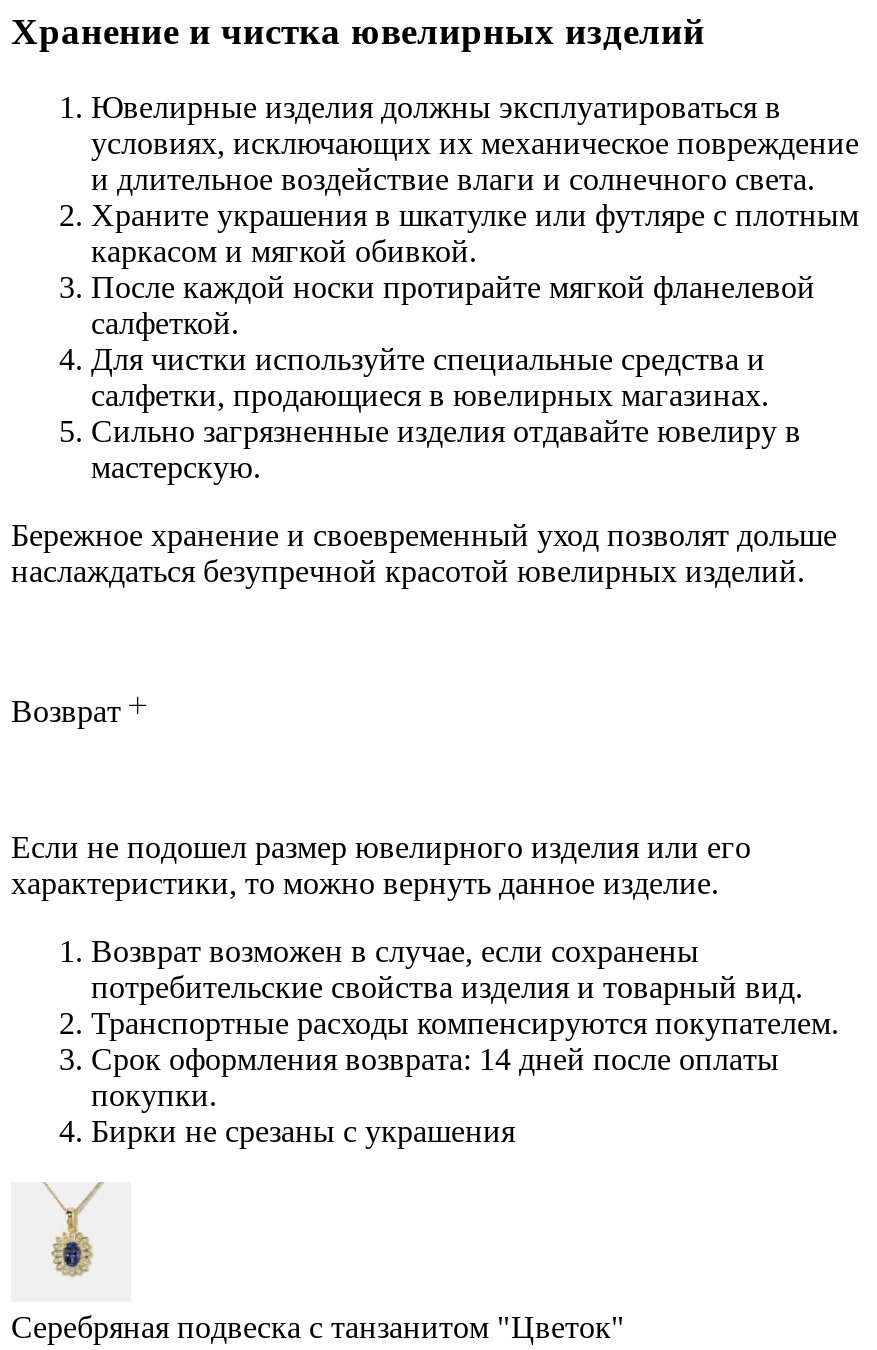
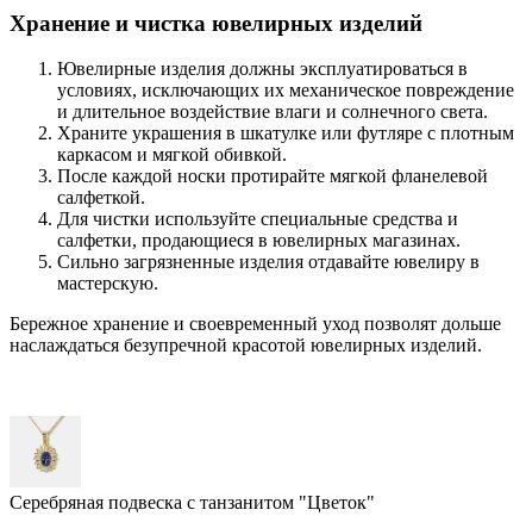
[11,695,121,729] Возврат -> none
[11,831,839,1149] Если не подошел размер ювелирного изделия или его | характеристики, то можно вернуть данное изделие. | Возврат возможен в случае, если сохранены | потребительские свойства изделия и товарный вид. | Транспортные расходы компенсируются покупателем. | Срок оформления возврата: 14 дней после оплаты | покупки. | Бирки не срезаны с украшения -> none

